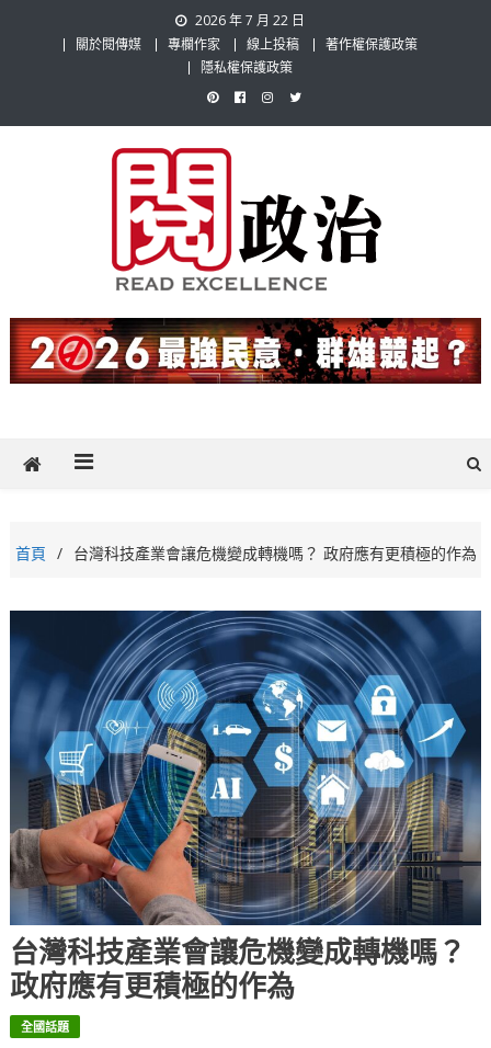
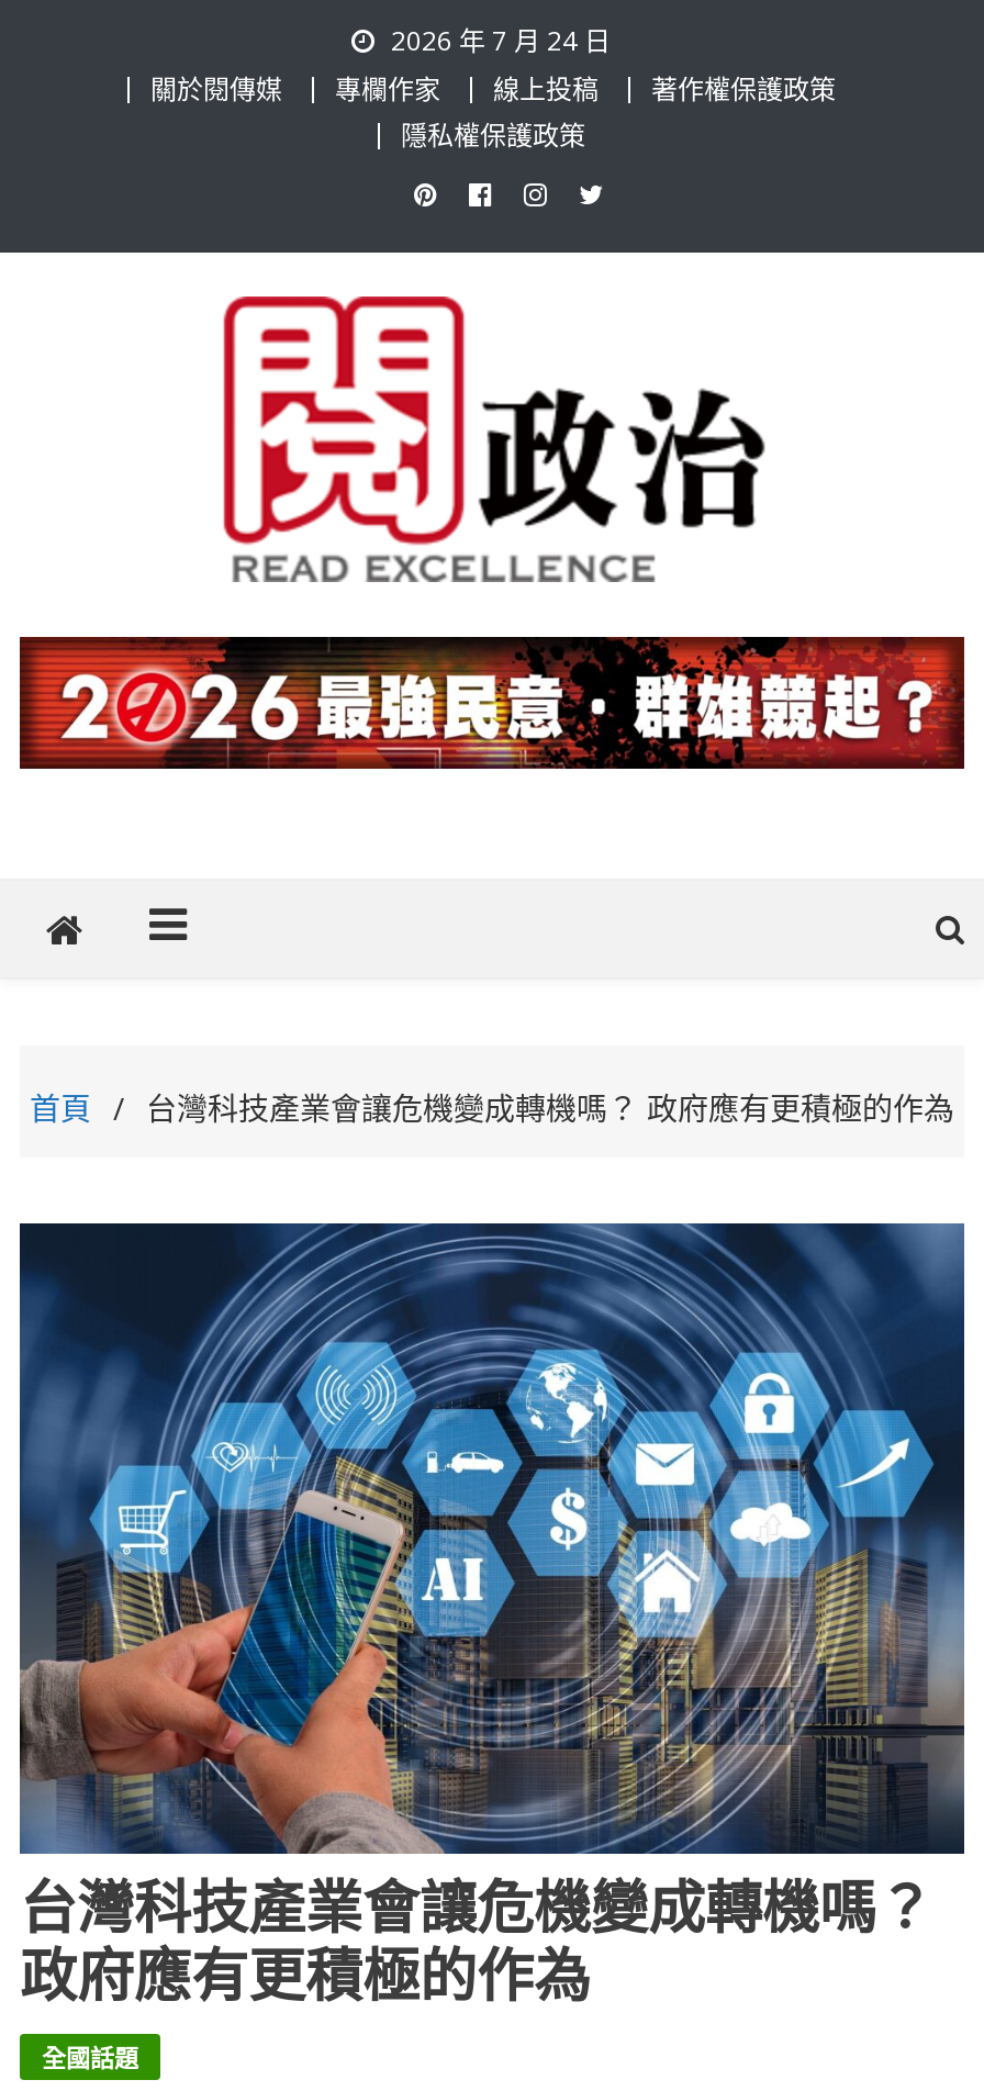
[195,11,305,30] 2026 年 7 月 22 日 -> [391,22,611,59] 2026 年 7 月 24 日

